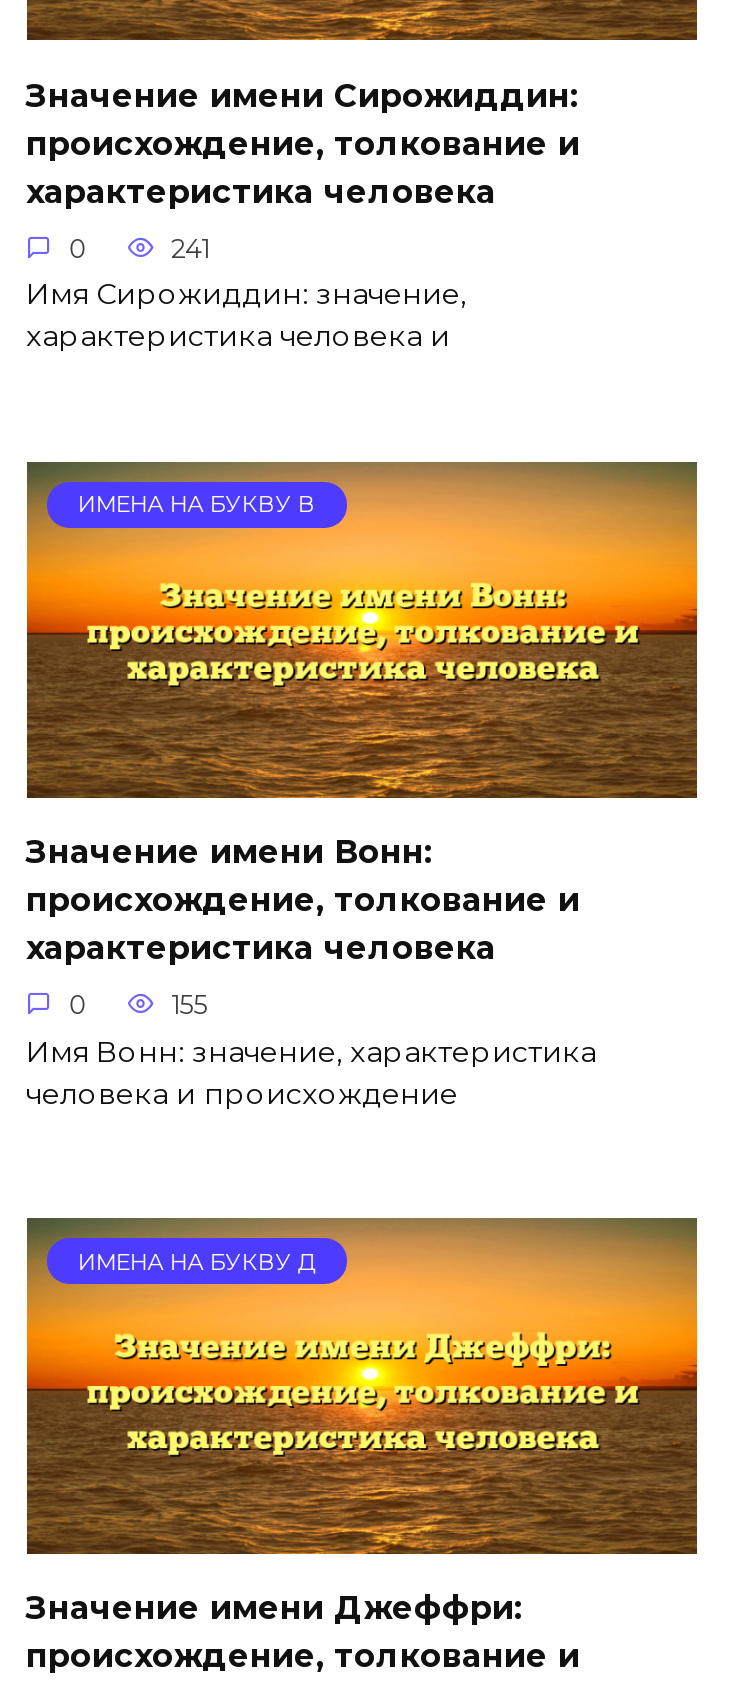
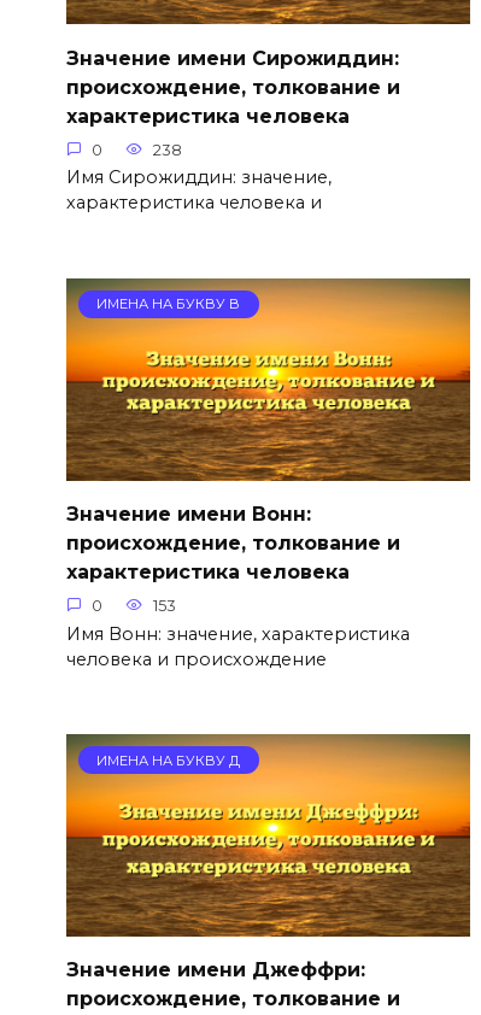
[171,233,209,263] 241 -> [153,141,182,159] 238
[171,990,207,1020] 155 -> [153,597,176,615] 153

